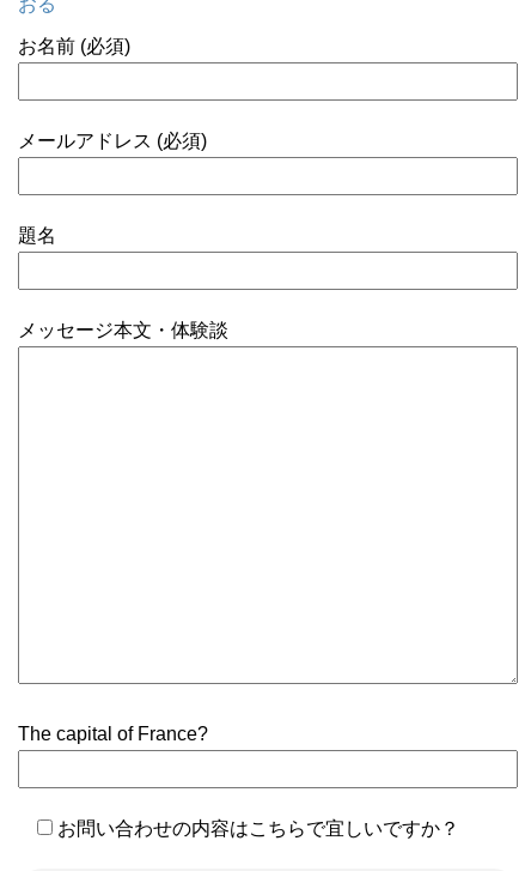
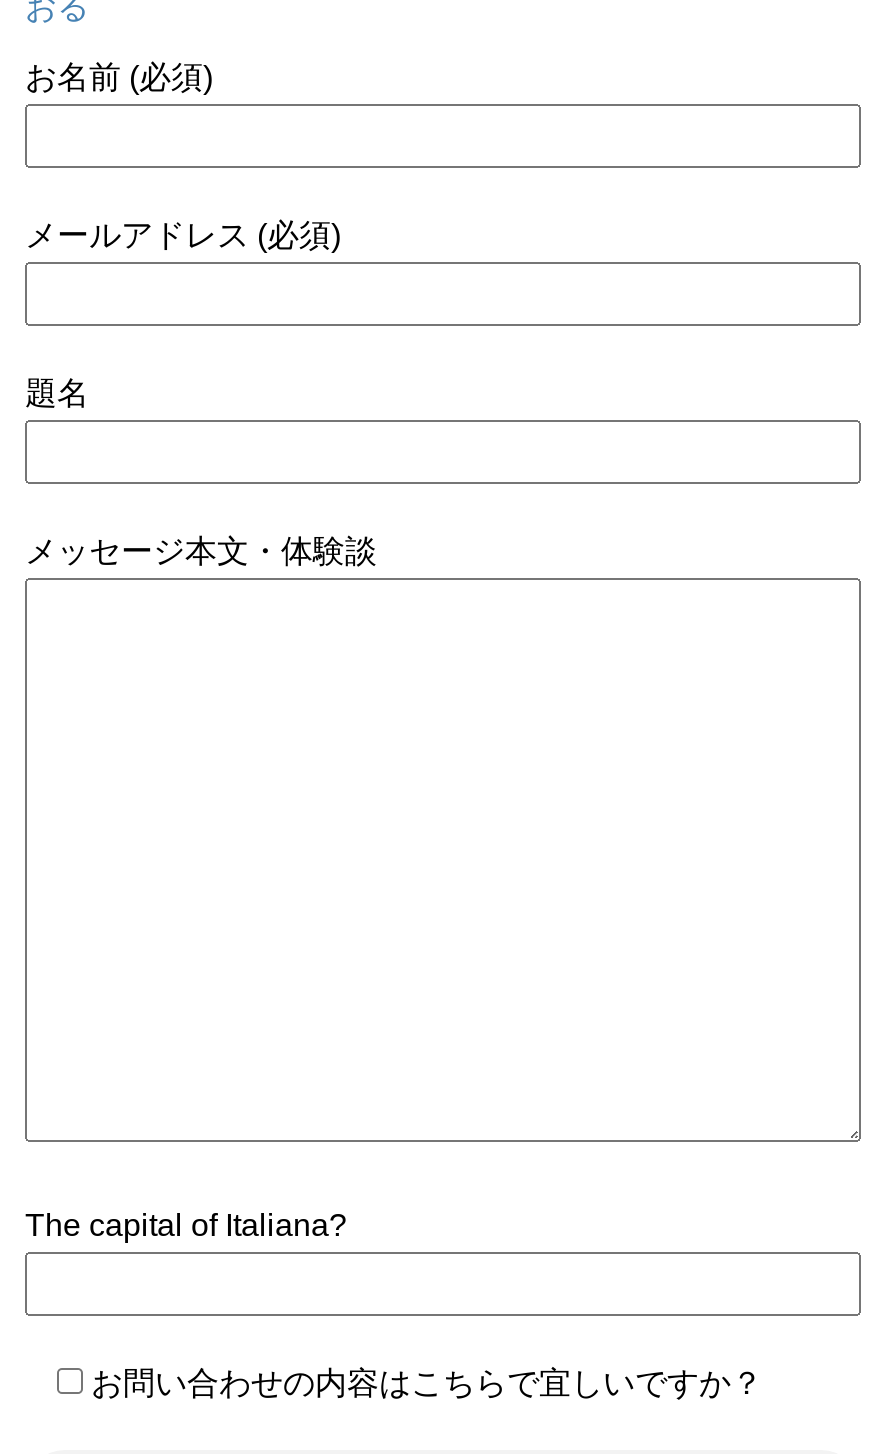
[18,723,208,744] The capital of France? -> [25,1207,347,1241] The capital of Italiana?

